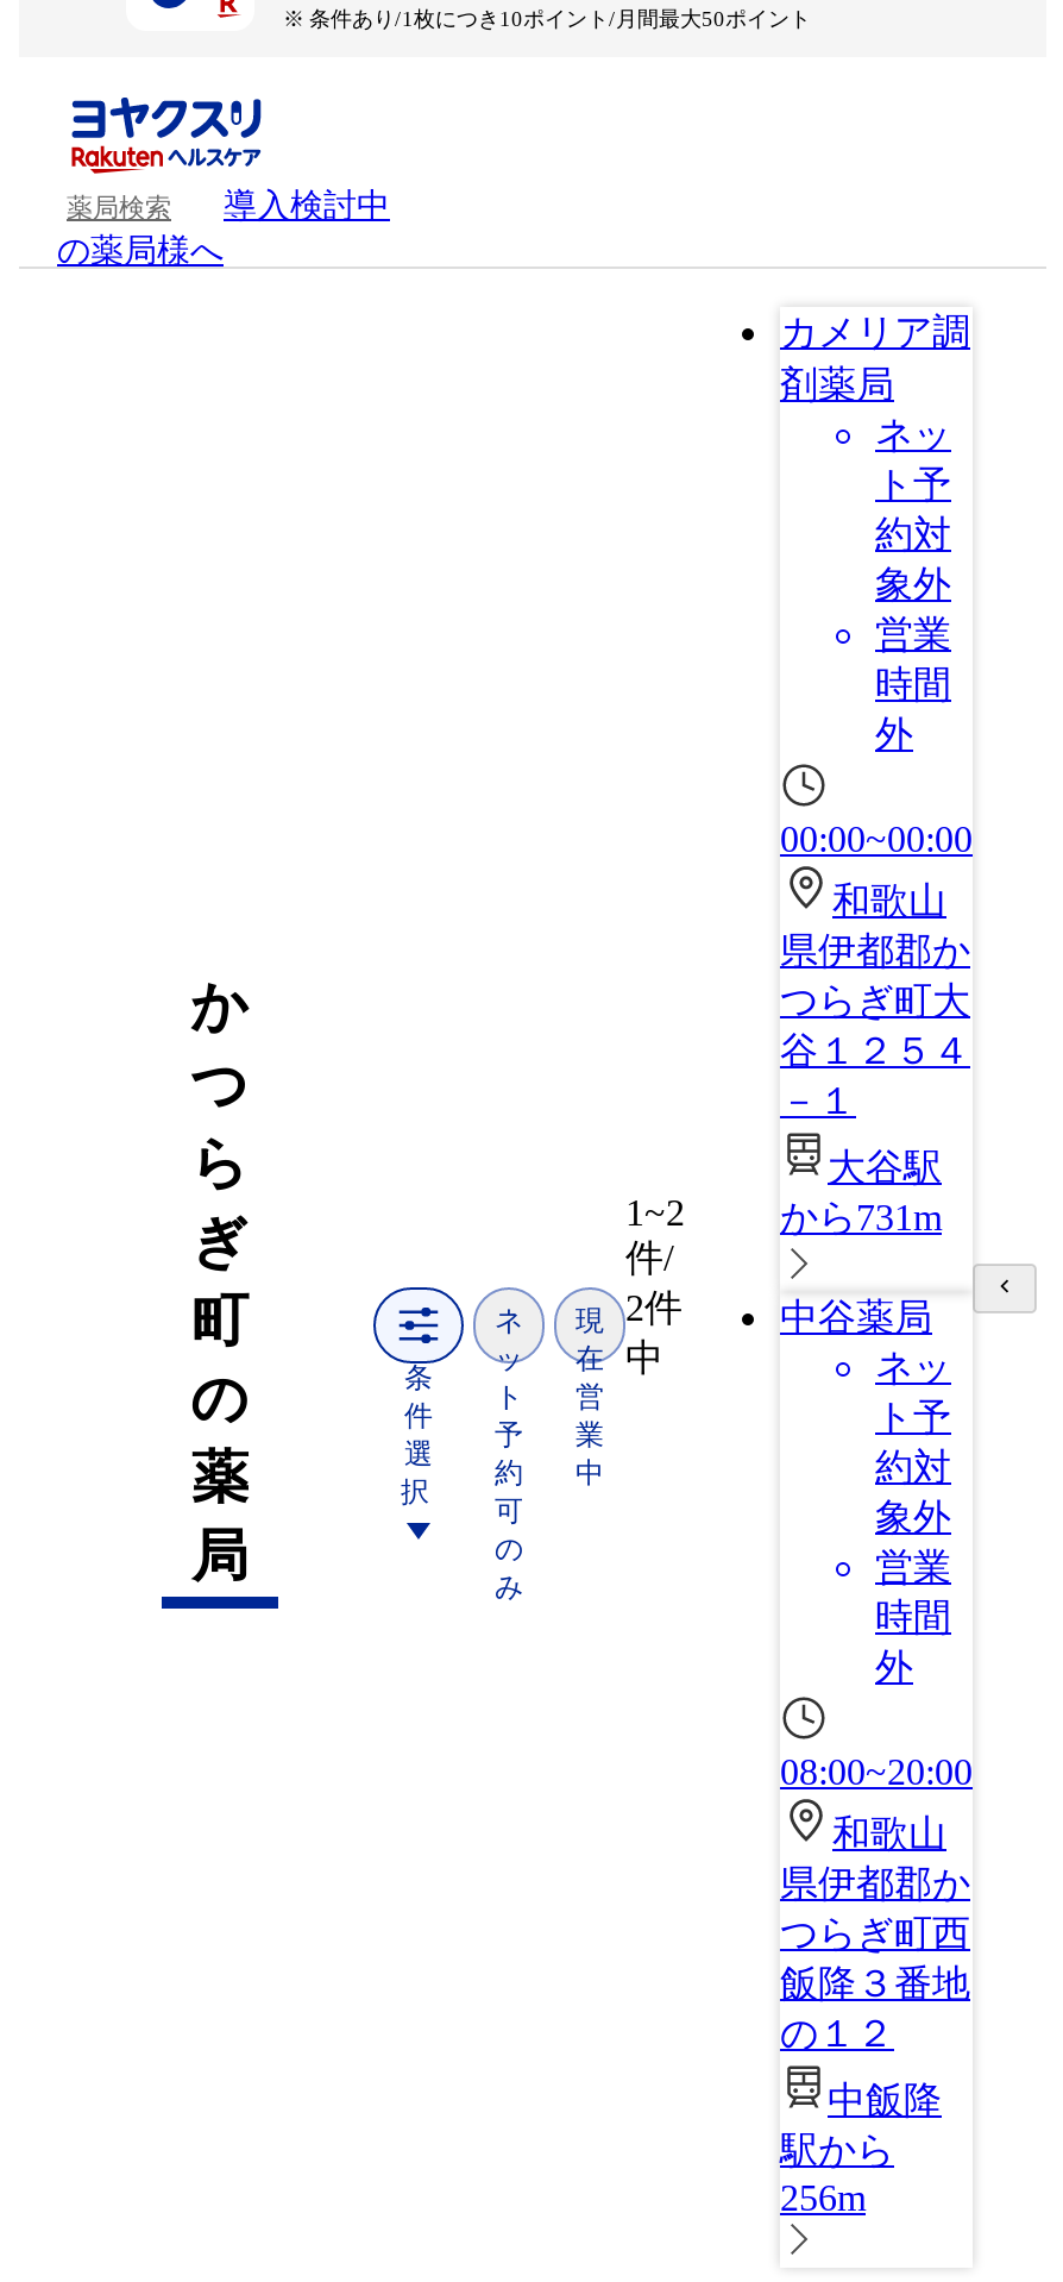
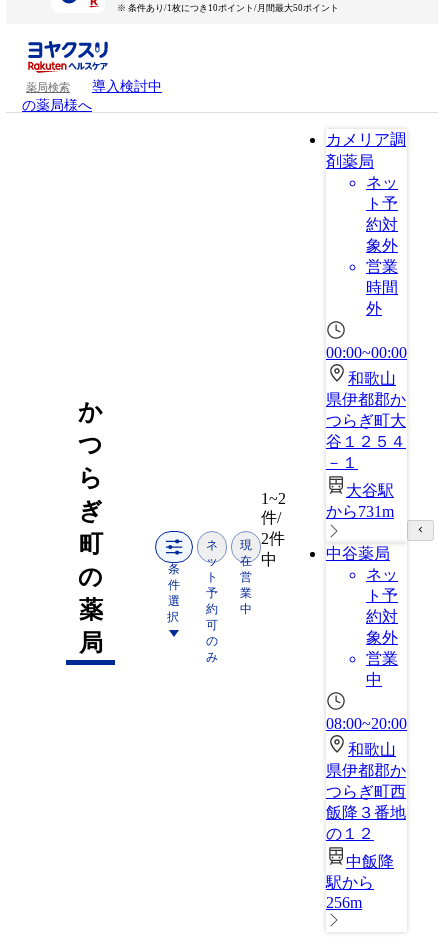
[875,1597,951,1687] 時間 | 外 -> [366,671,382,688] 中

